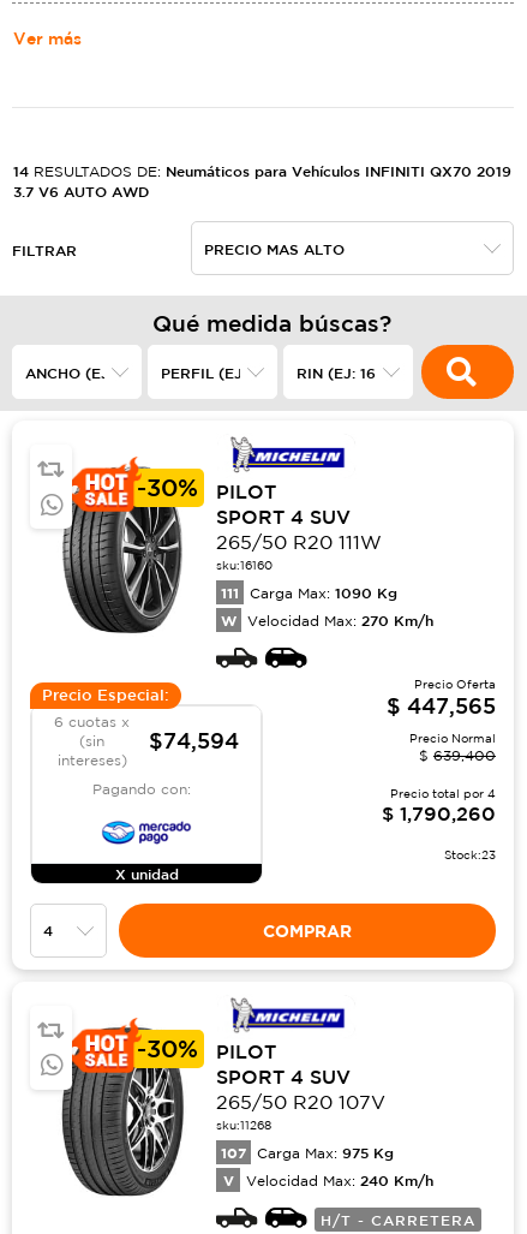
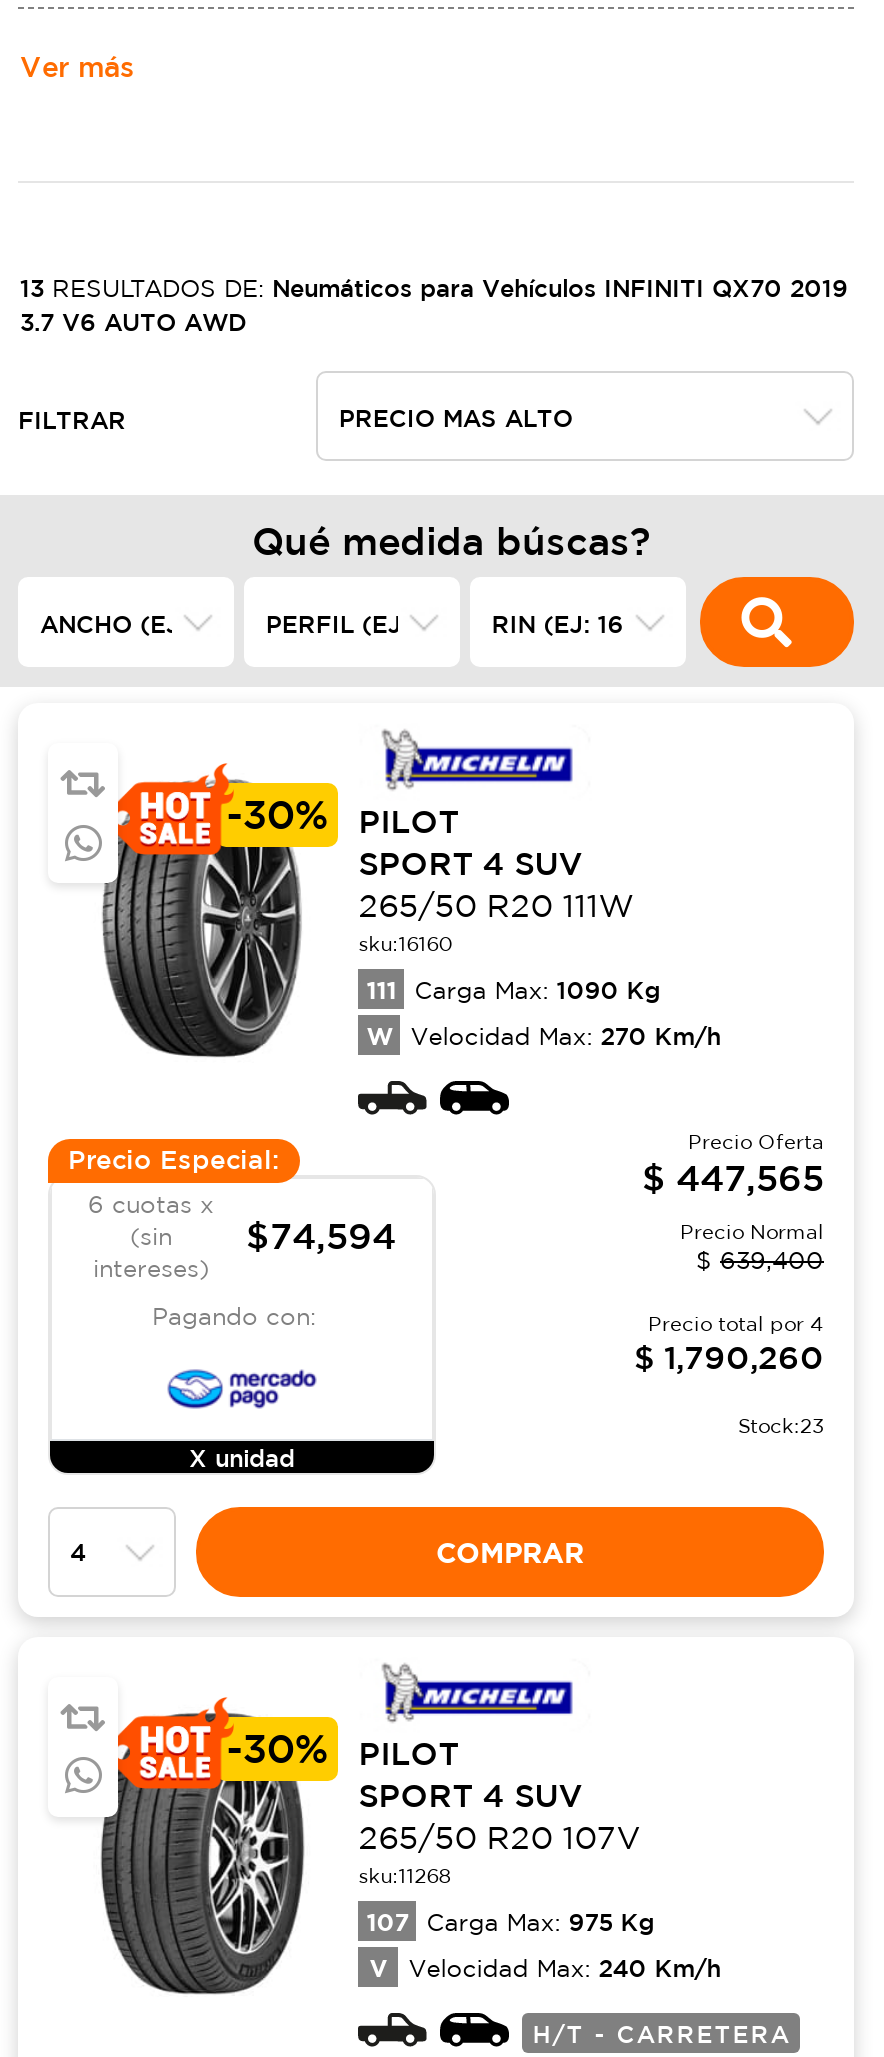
[13,163,511,180] 14 RESULTADOS DE: Neumáticos para Vehículos INFINITI QX70 2019 -> [20,274,848,302] 13 RESULTADOS DE: Neumáticos para Vehículos INFINITI QX70 2019

